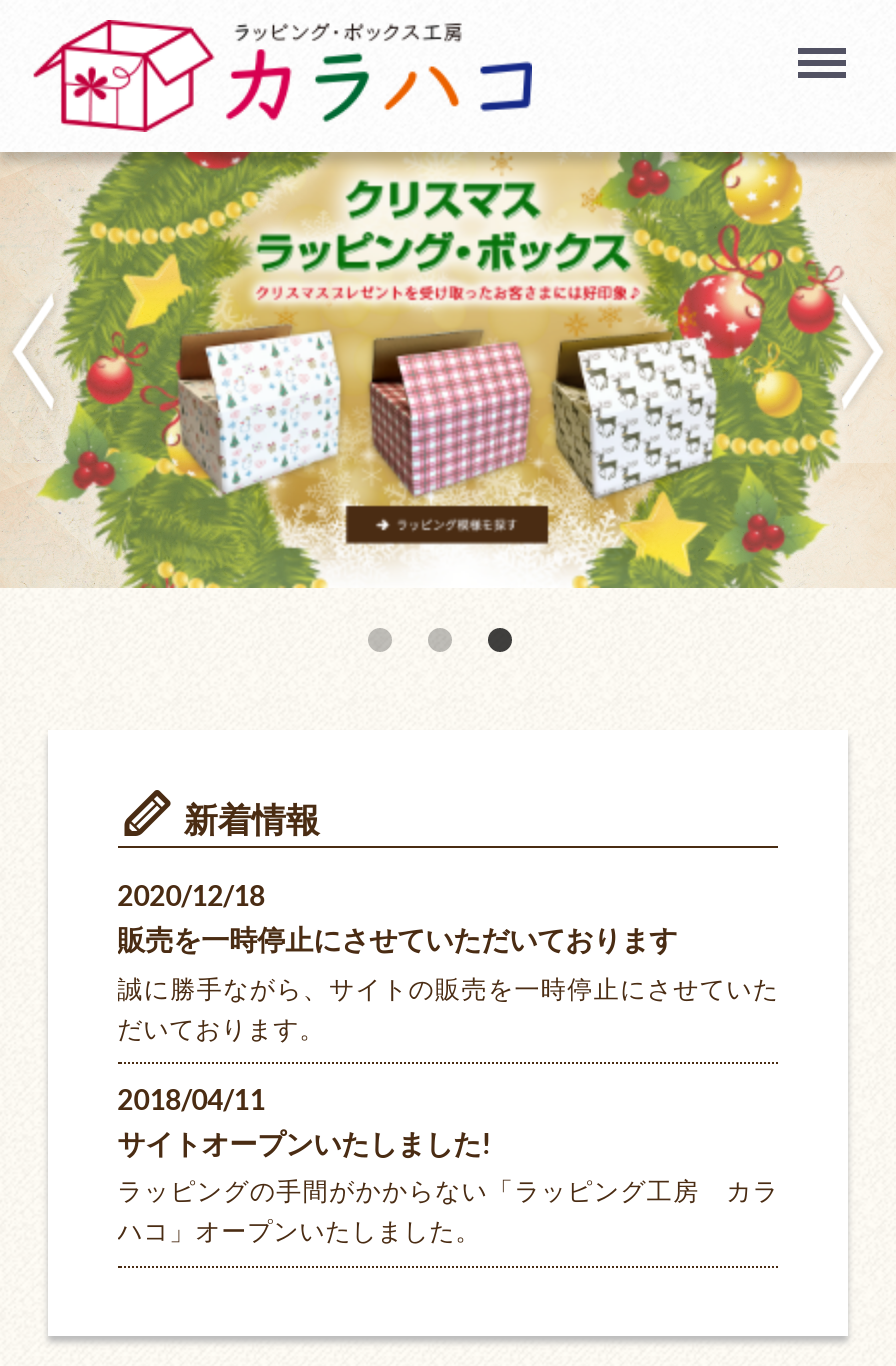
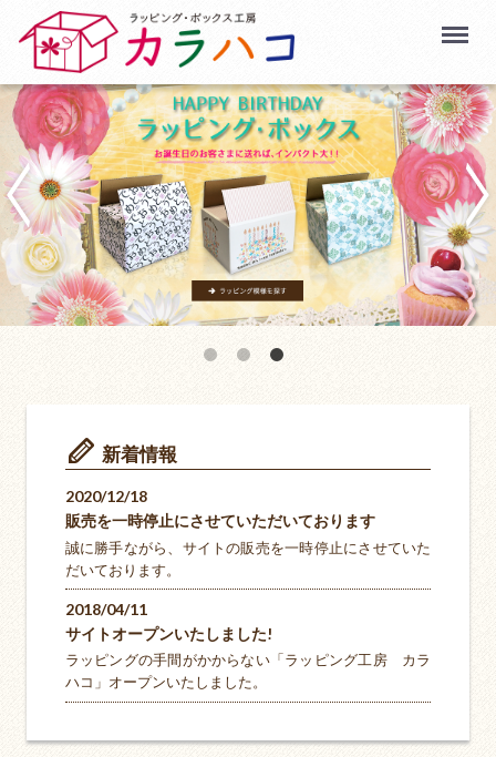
[6,150,886,590] [image] -> [3,83,493,327] [image]

